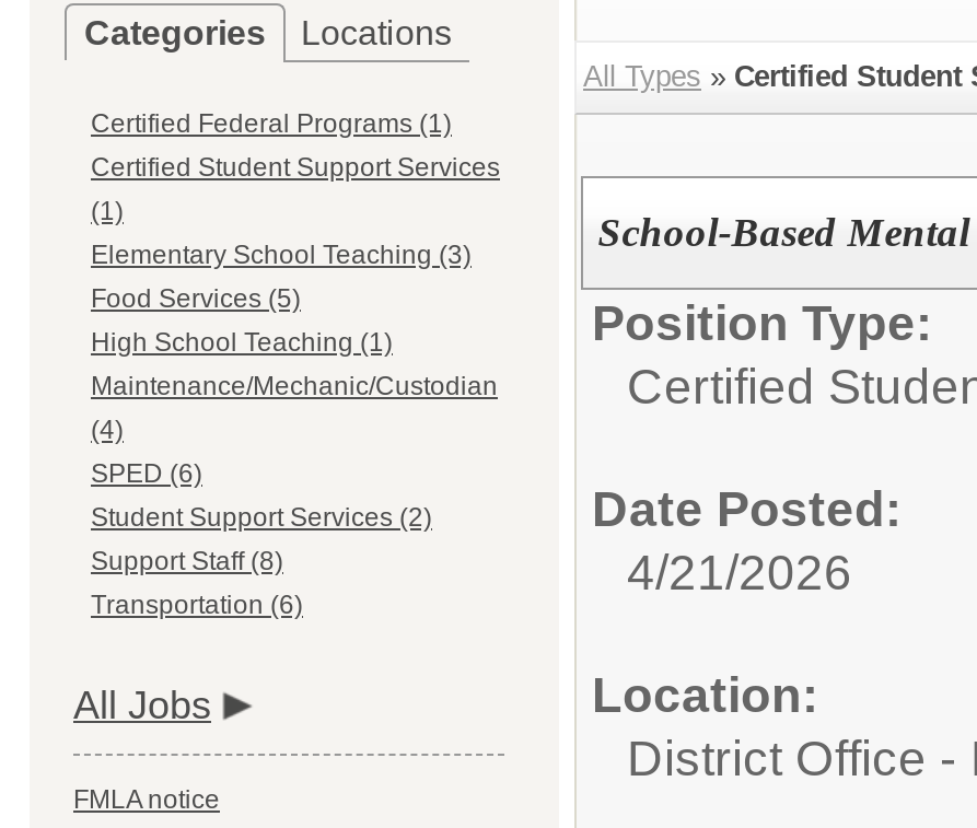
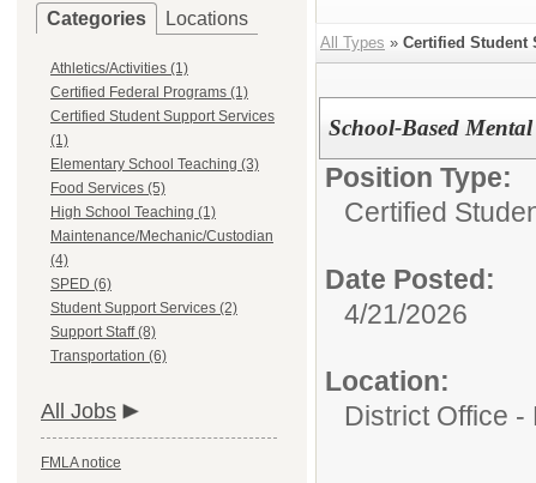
none -> [50,60,188,77] Athletics/Activities (1)

